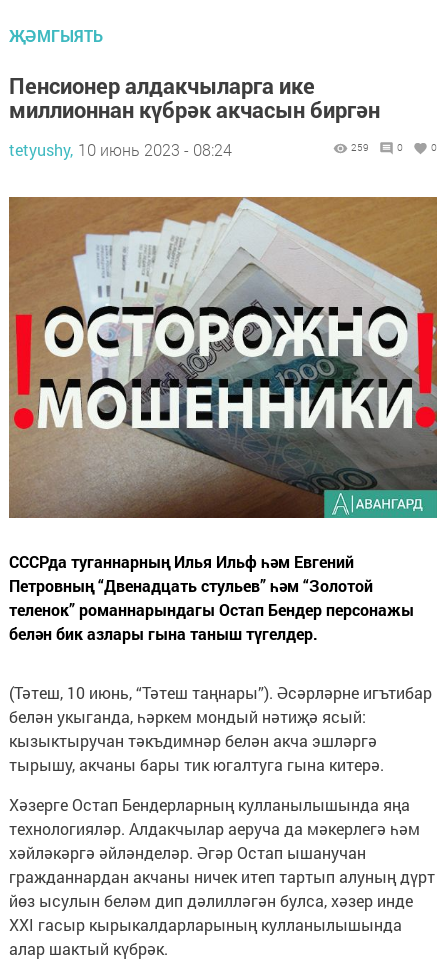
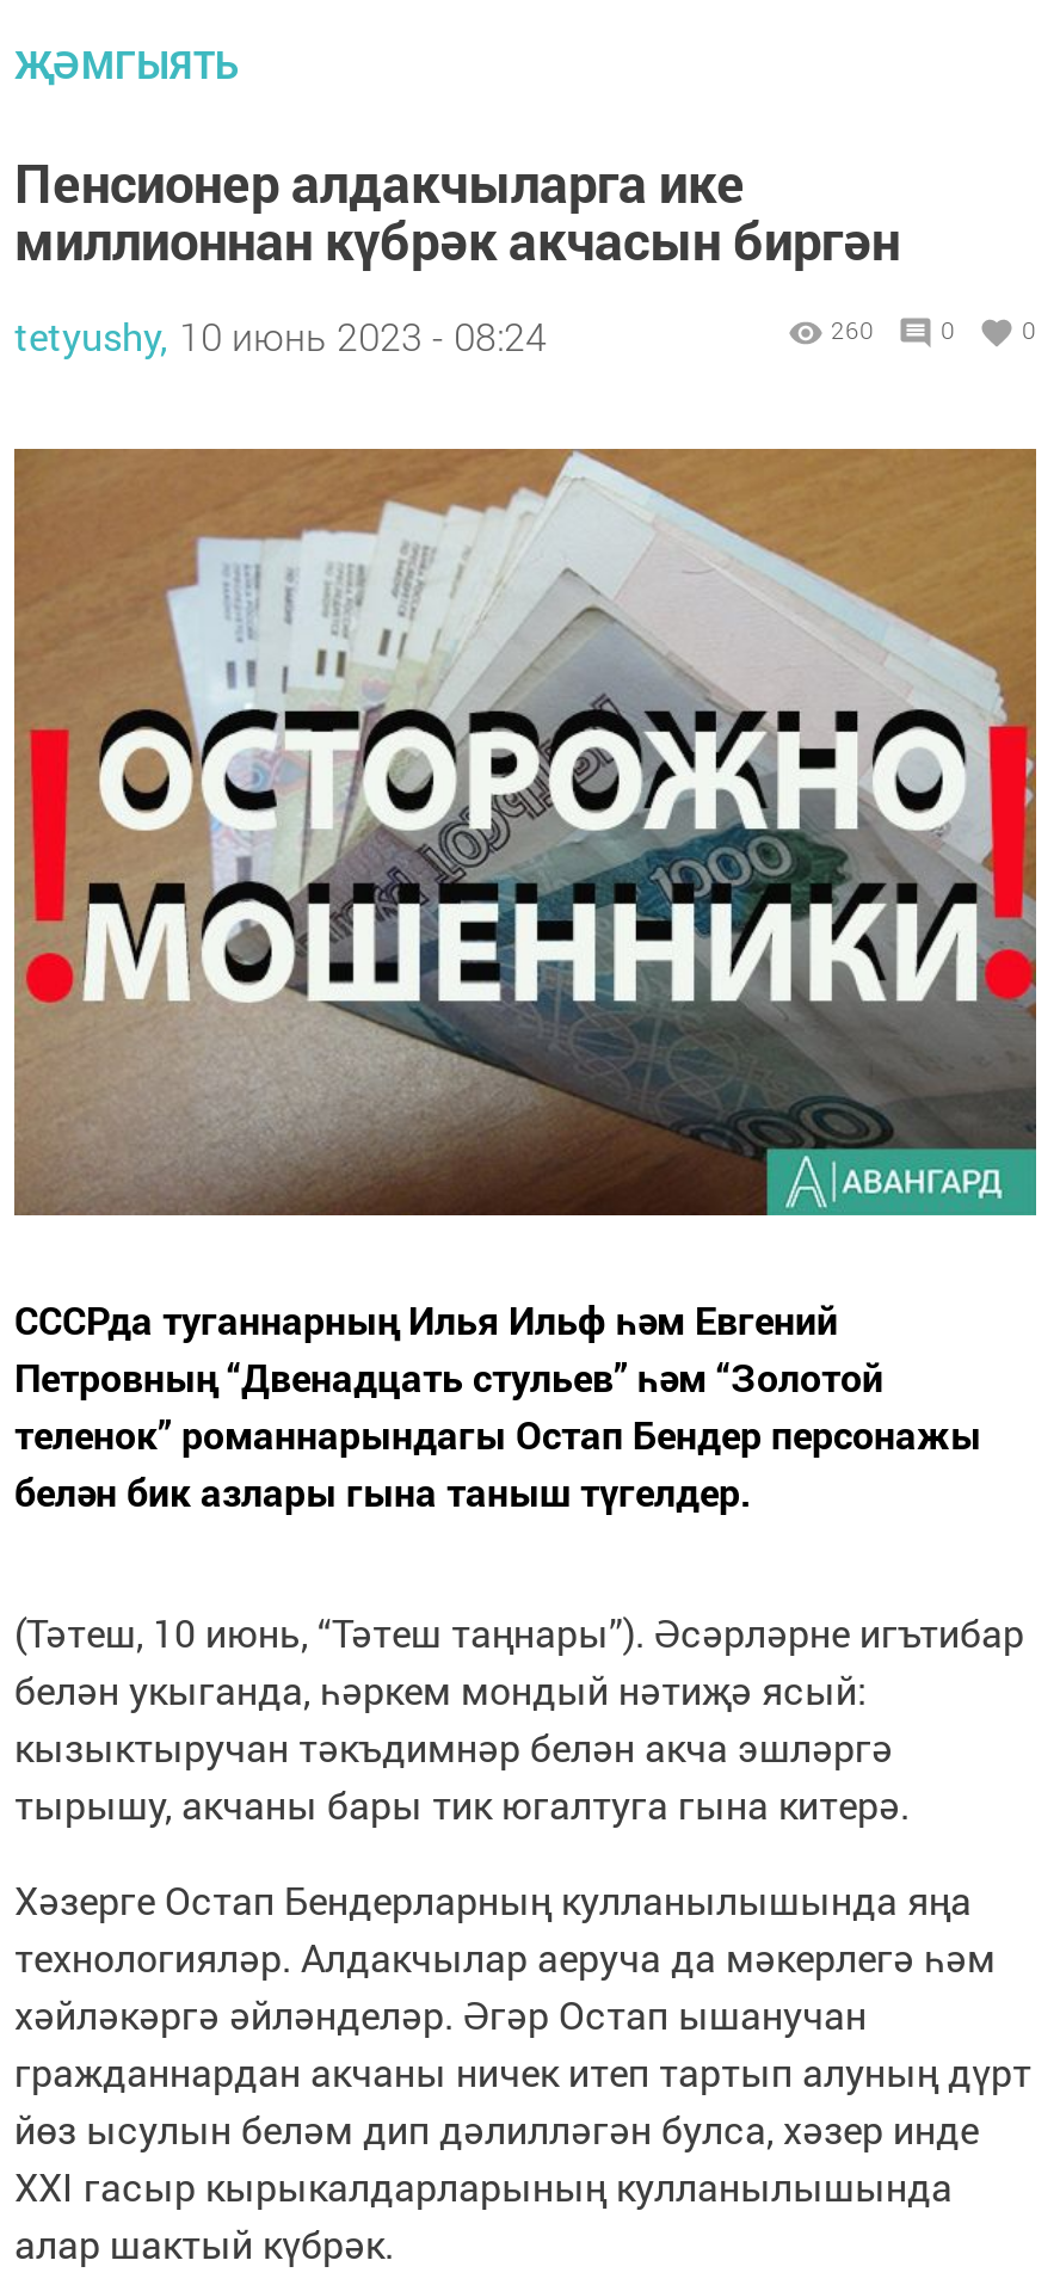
[351,141,369,154] 259 -> [831,316,874,347] 260

